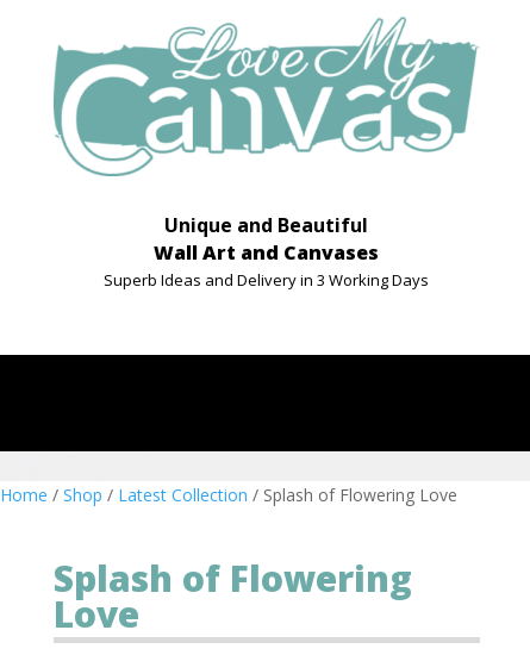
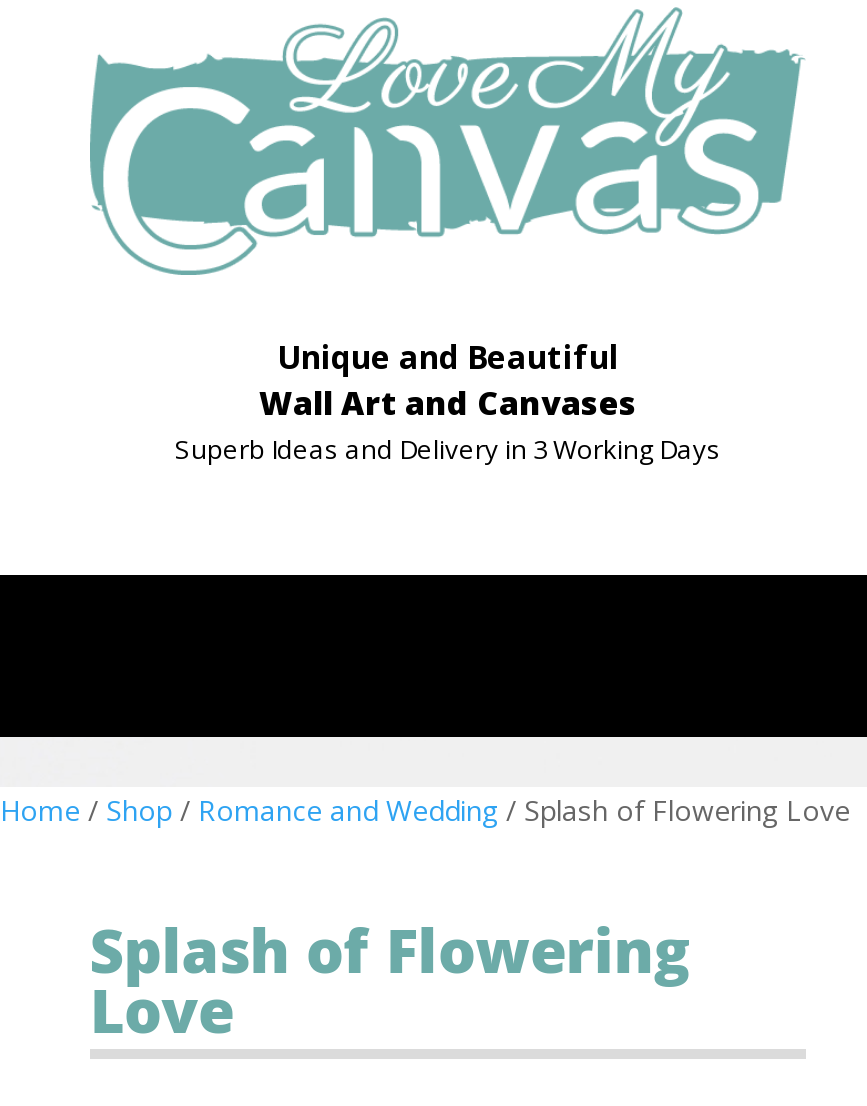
[0,483,457,506] Home / Shop / Latest Collection / Splash of Flowering Love -> [0,790,850,828] Home / Shop / Romance and Wedding / Splash of Flowering Love

